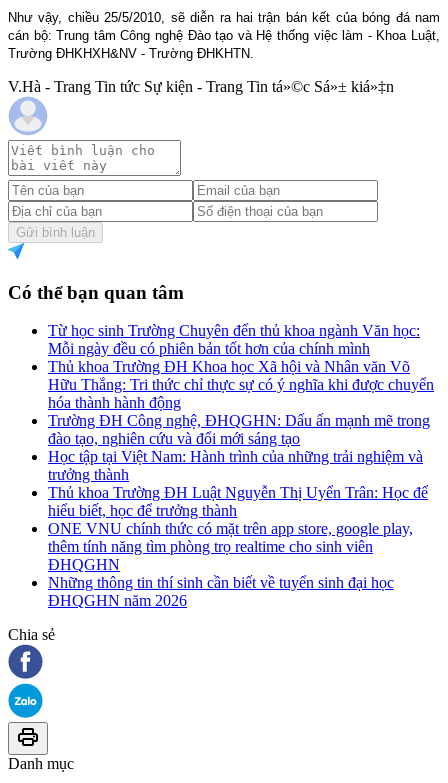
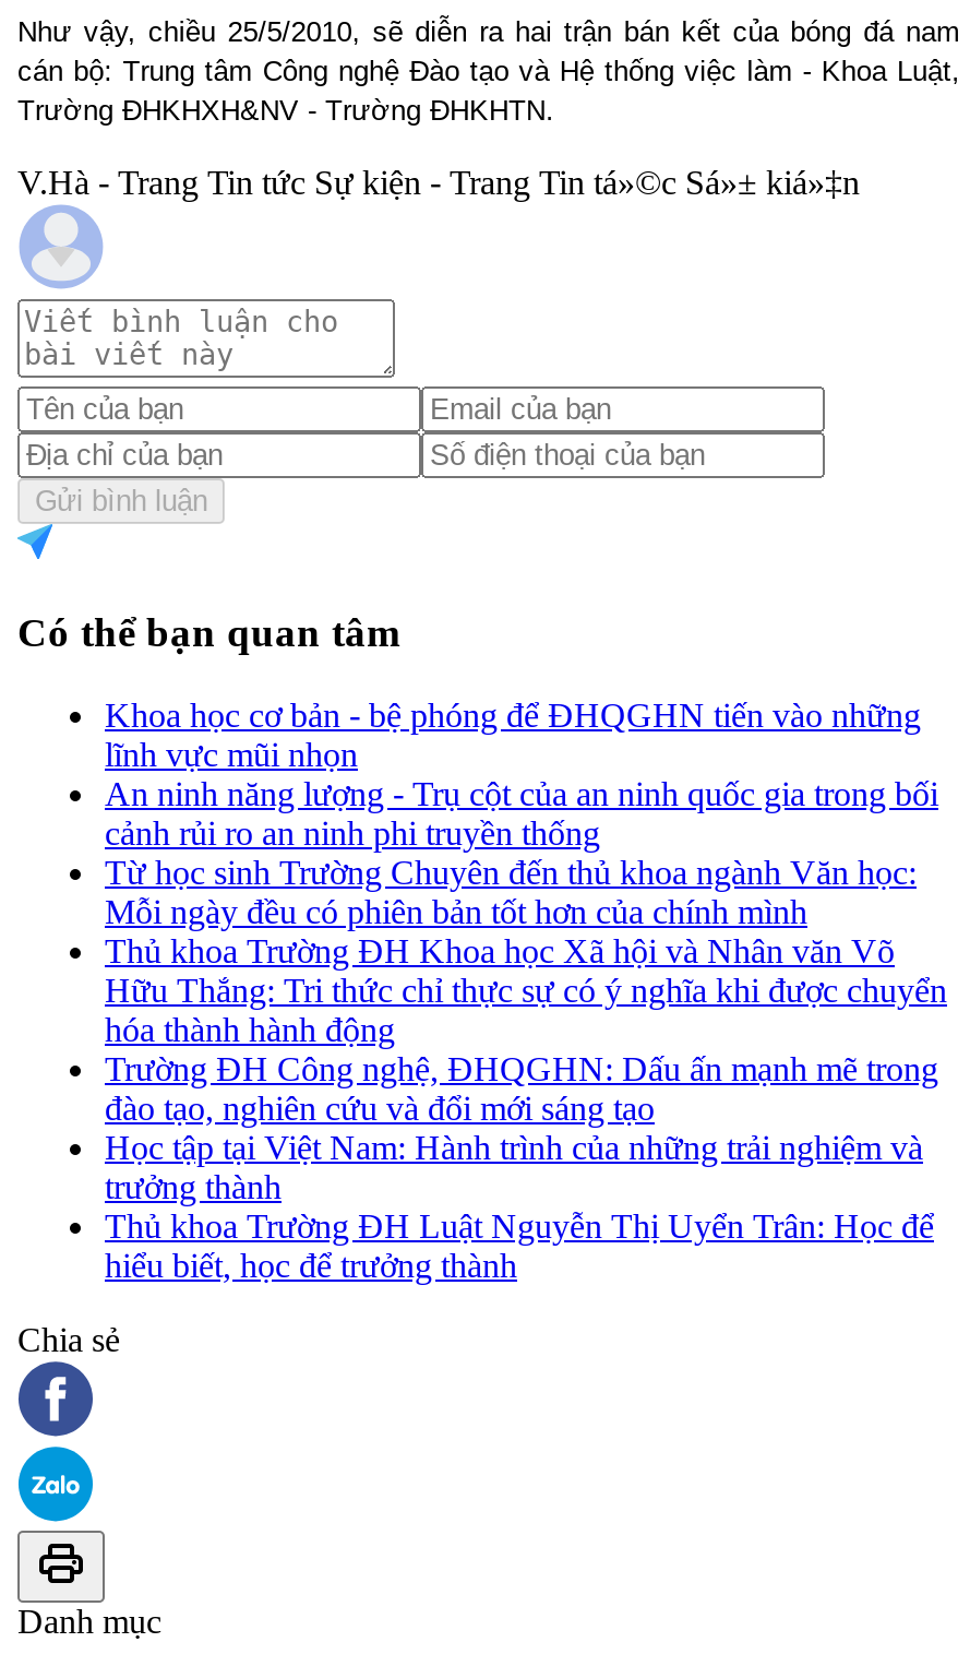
none -> [105,697,938,852] Khoa học cơ bản - bệ phóng để ĐHQGHN tiến vào những | lĩnh vực mũi nhọn | An ninh năng lượng - Trụ cột của an ninh quốc gia trong bối | cảnh rủi ro an ninh phi truyền thống
moved [48,322,434,519] -> [105,854,947,1284]: Từ học sinh Trường Chuyên đến thủ khoa ngành Văn học: | Mỗi ngày đều có phiên bản tốt hơn của chính mình | Thủ khoa Trường ĐH Khoa học Xã hội và Nhân văn Võ | ... | Thủ khoa Trường ĐH Luật Nguyễn Thị Uyển Trân: Học để | hiểu biết, học để trưởng thành
[48,520,413,609] ONE VNU chính thức có mặt trên app store, google play, | thêm tính năng tìm phòng trọ realtime cho sinh viên | ĐHQGHN | Những thông tin thí sinh cần biết về tuyển sinh đại học | ĐHQGHN năm 2026 -> none

